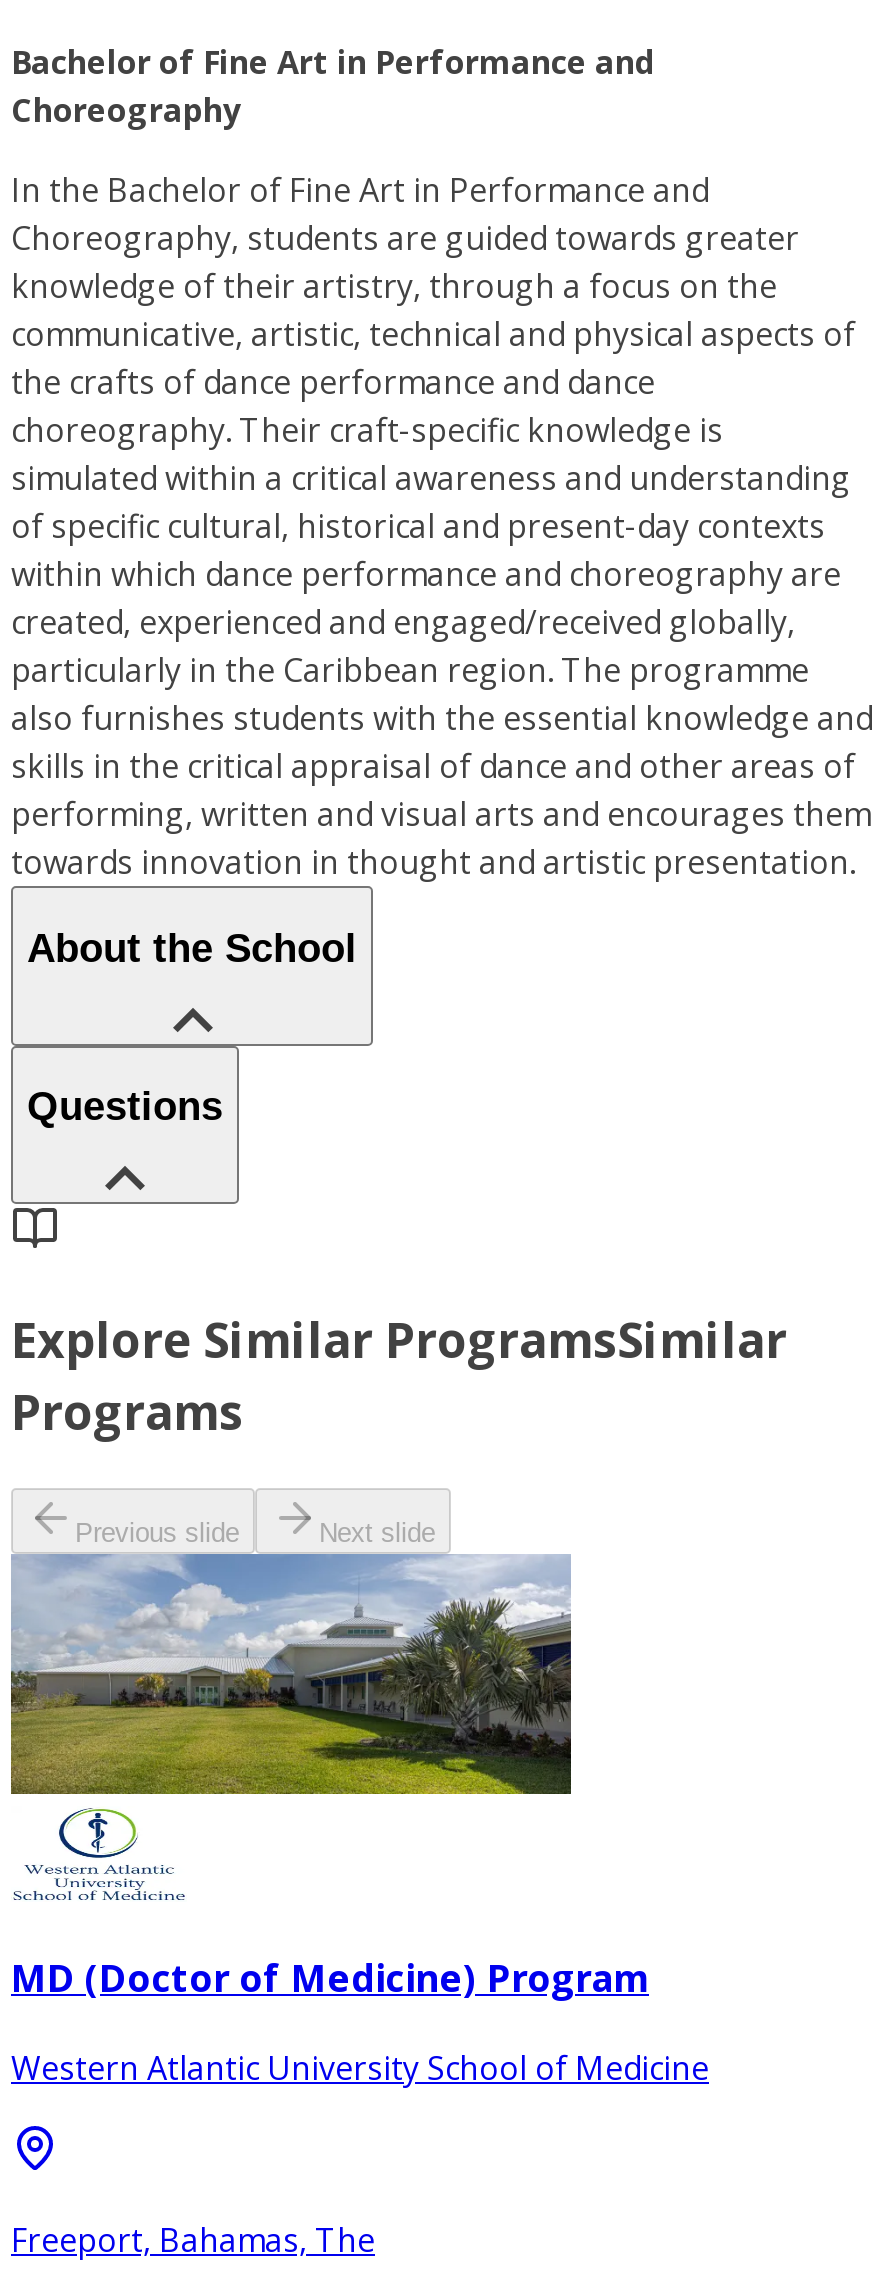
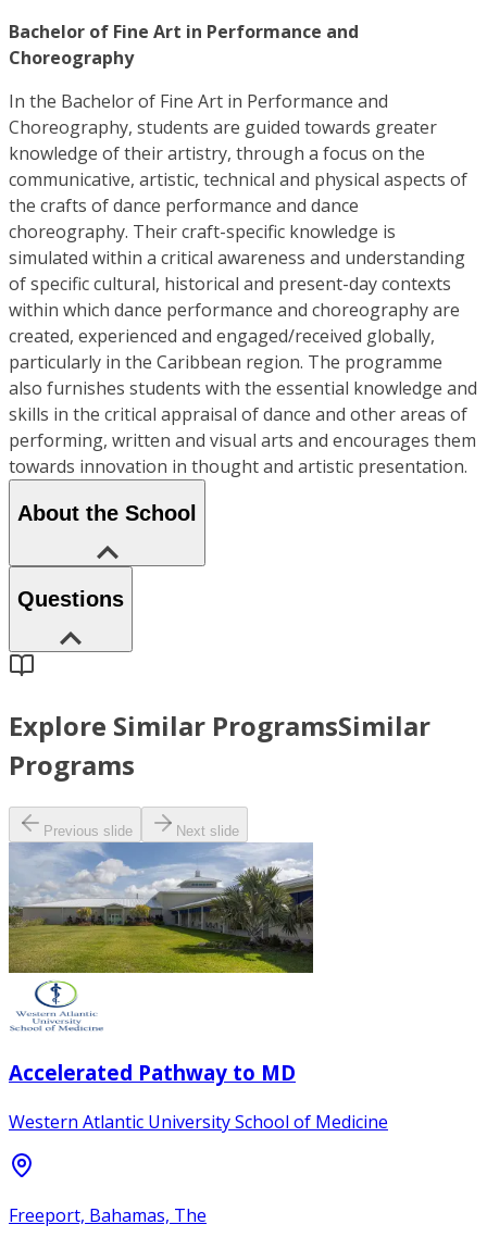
[11,1953,649,2003] MD (Doctor of Medicine) Program -> [9,1059,296,1086] Accelerated Pathway to MD

